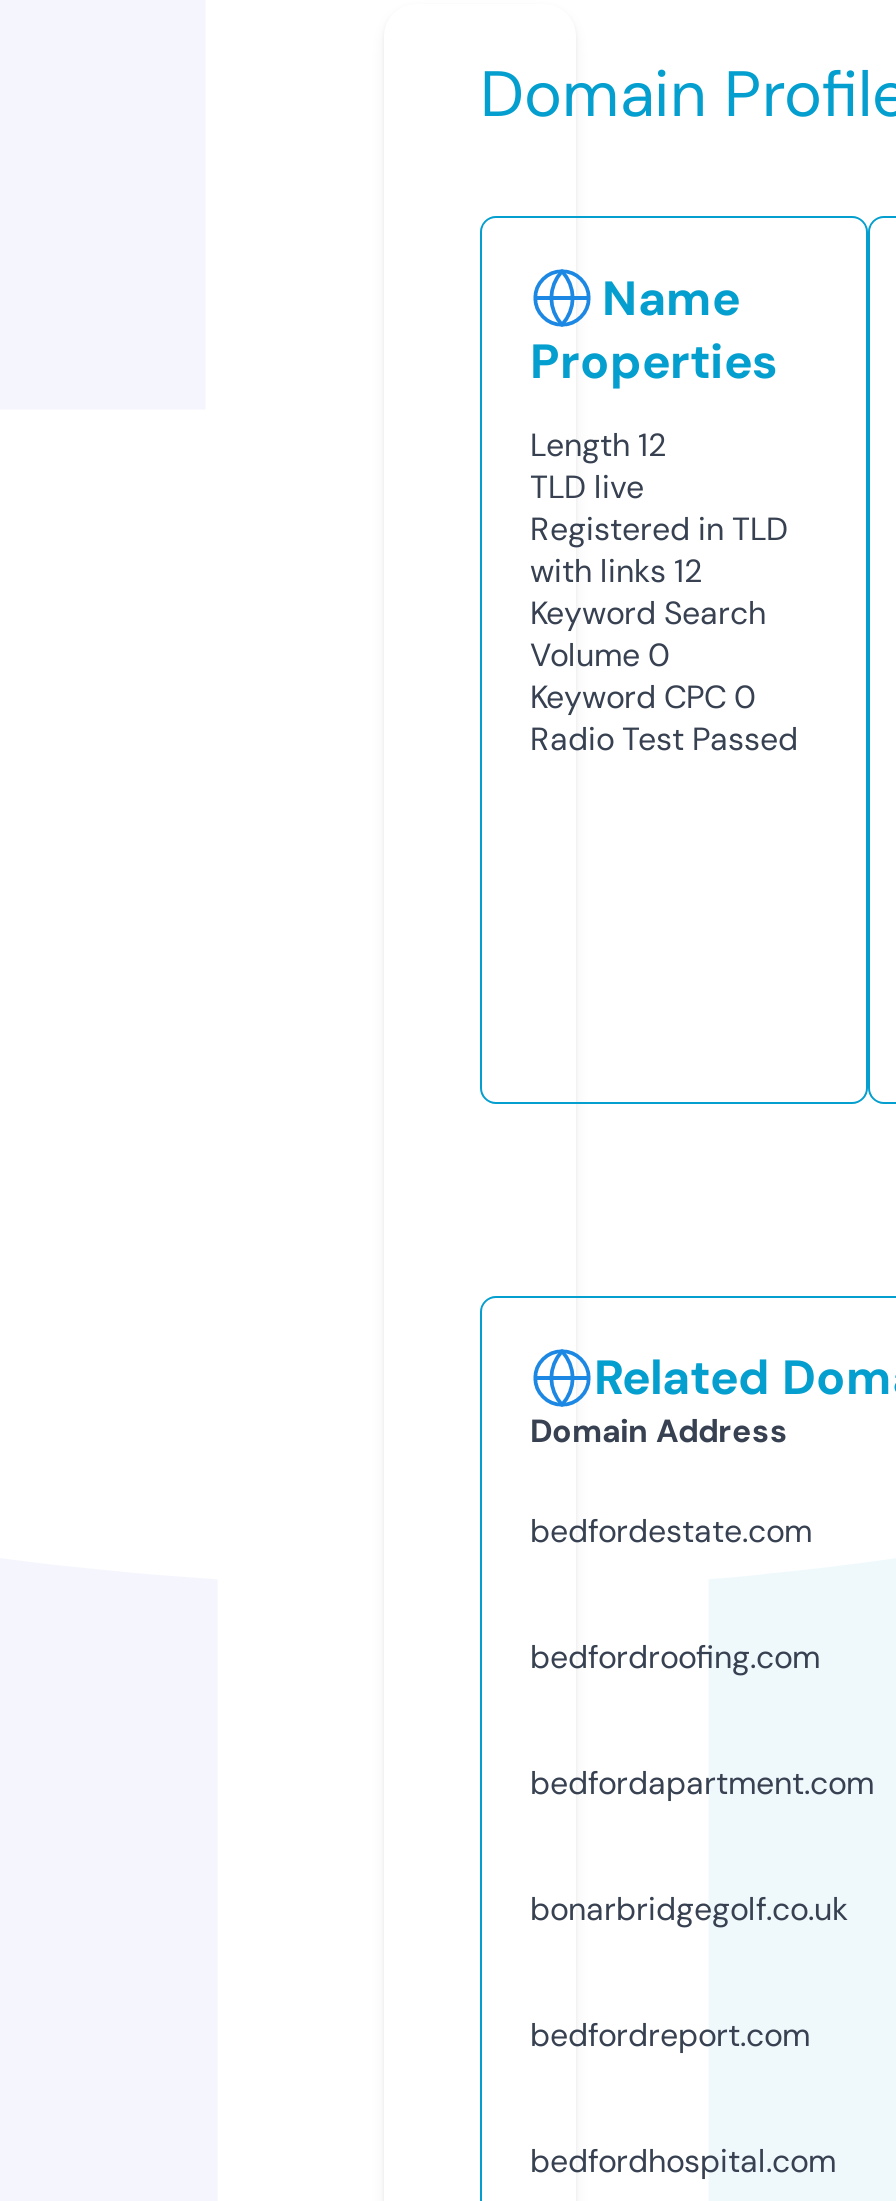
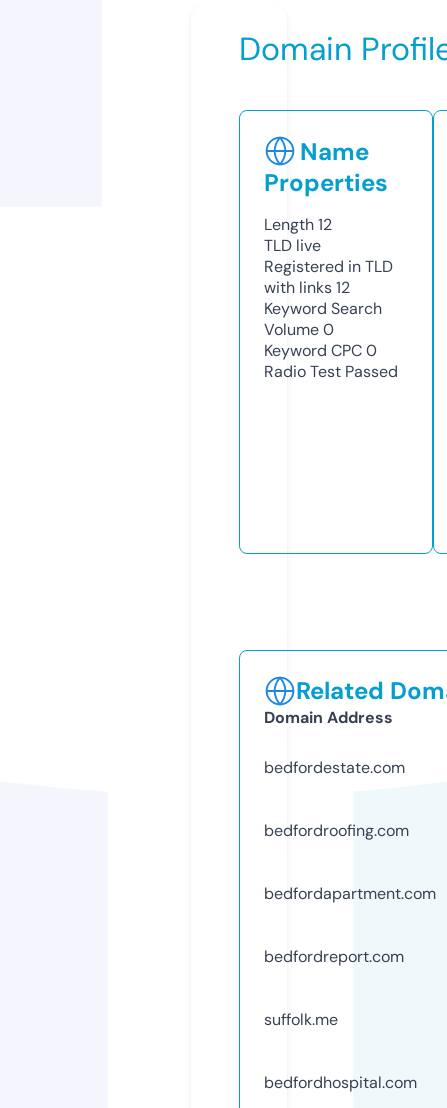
[530,1888,848,1930] bonarbridgegolf.co.uk -> none
moved [530,2014,810,2056] -> [264,946,404,967]: bedfordreport.com
none -> [264,1009,338,1030] suffolk.me

